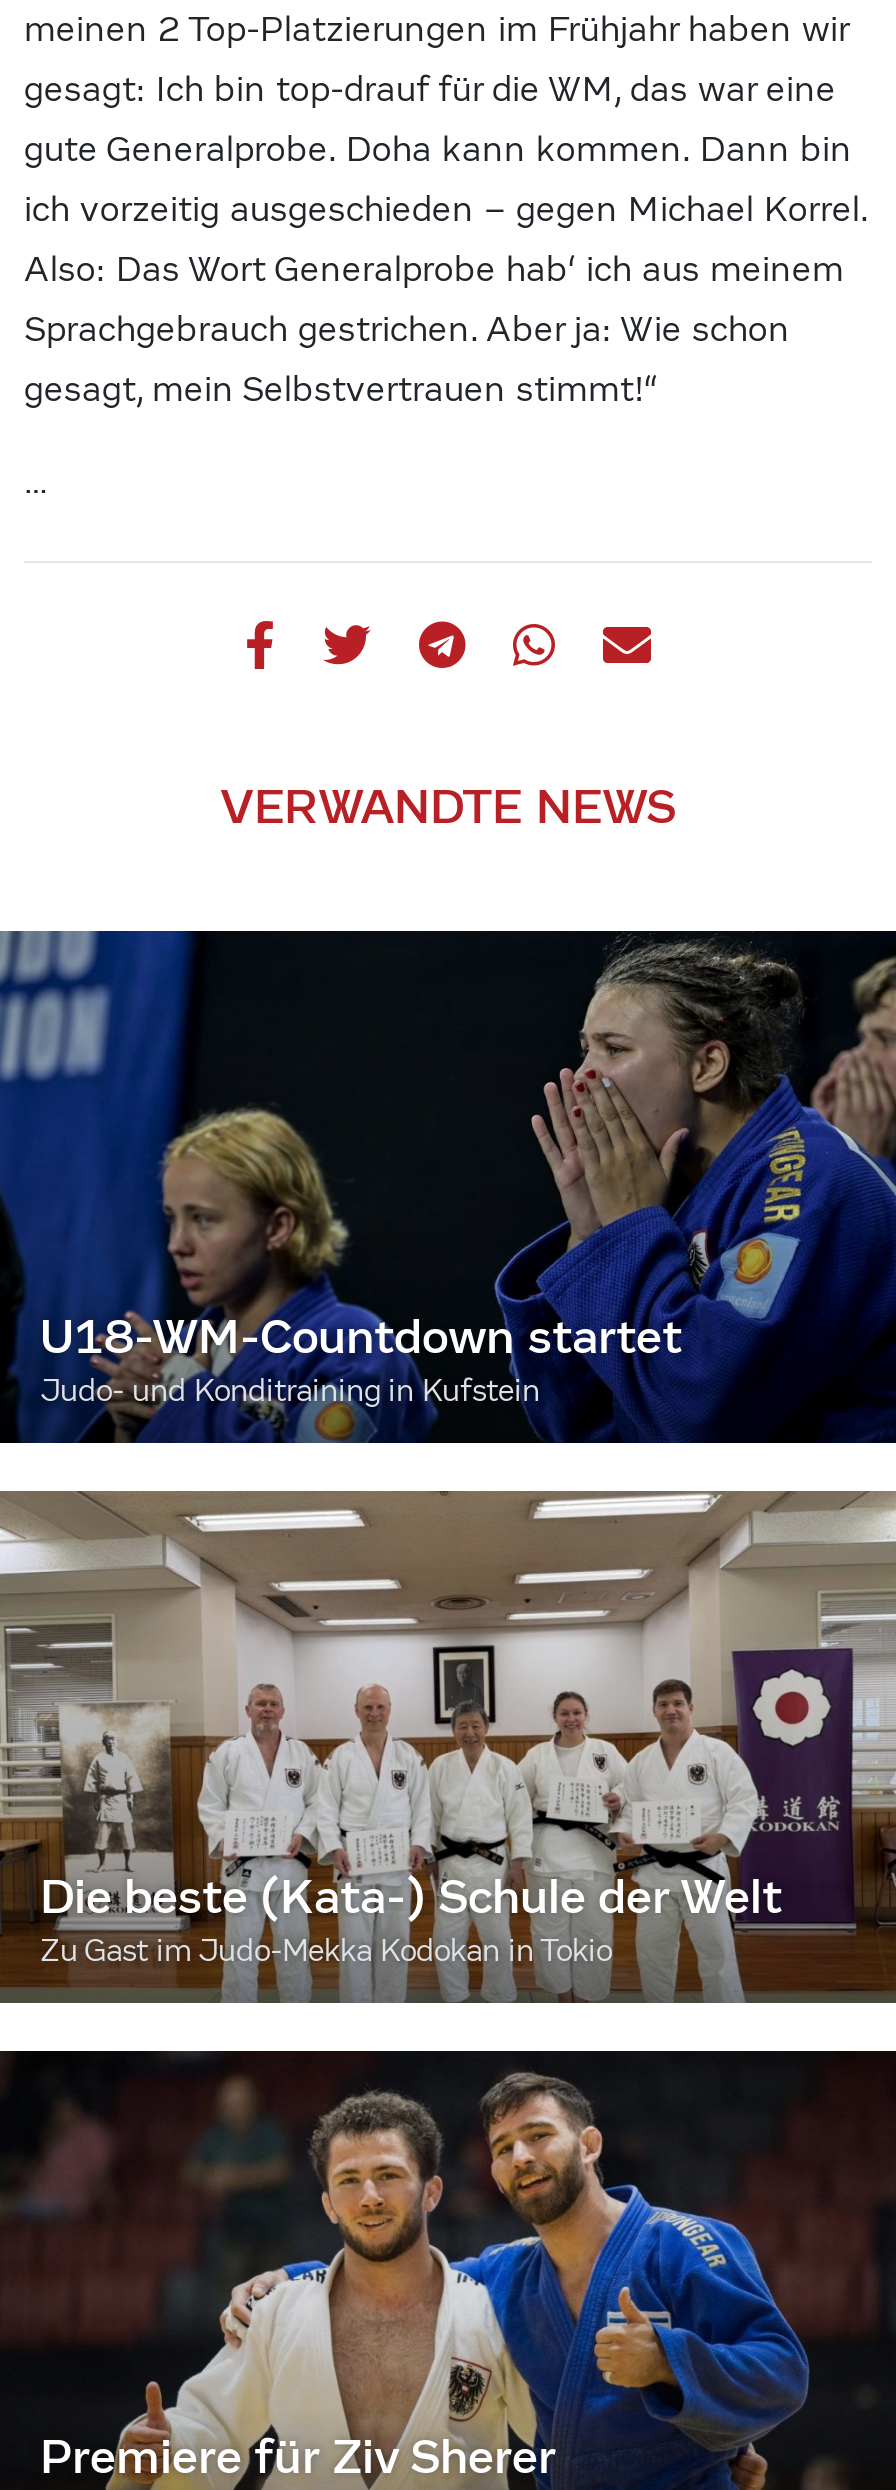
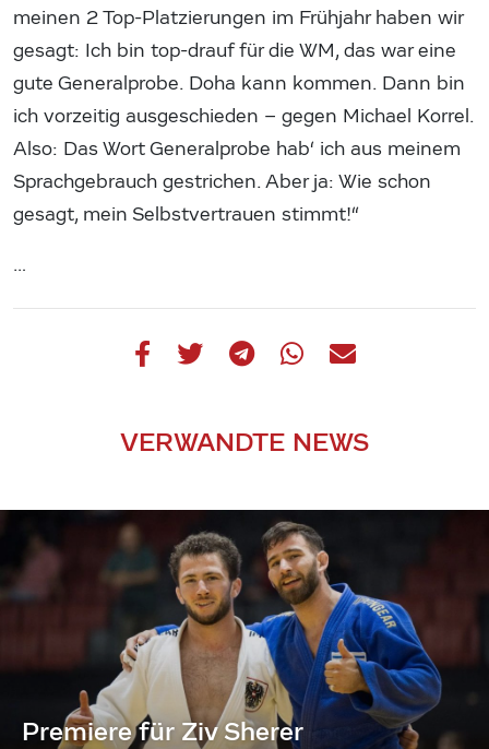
[6,928,890,1446] [image] | U18-WM-Countdown startet | Judo- und Konditraining in Kufstein -> none
[6,1488,890,2006] [image] | Die beste (Kata-) Schule der Welt | Zu Gast im Judo-Mekka Kodokan in Tokio -> none

